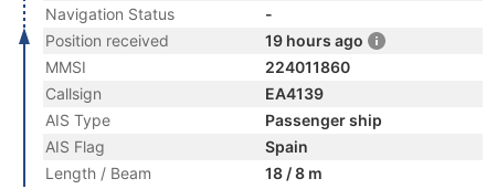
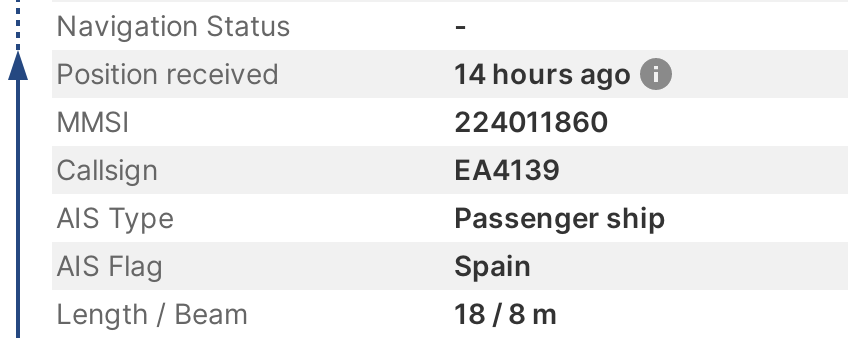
[265,31,363,50] 19 hours ago -> [454,56,632,90] 14 hours ago

